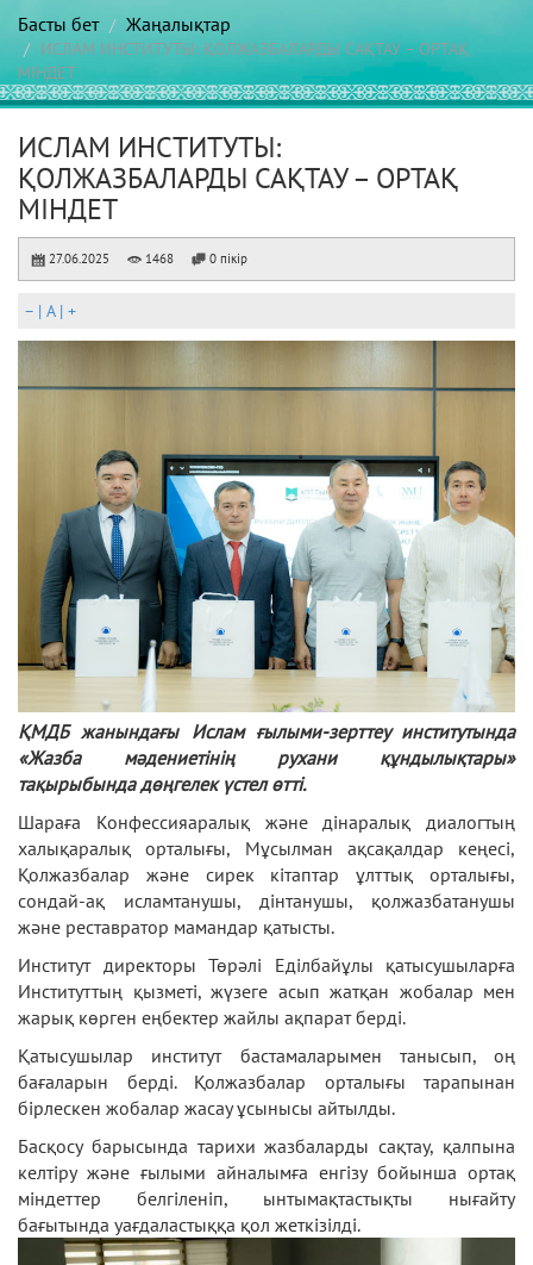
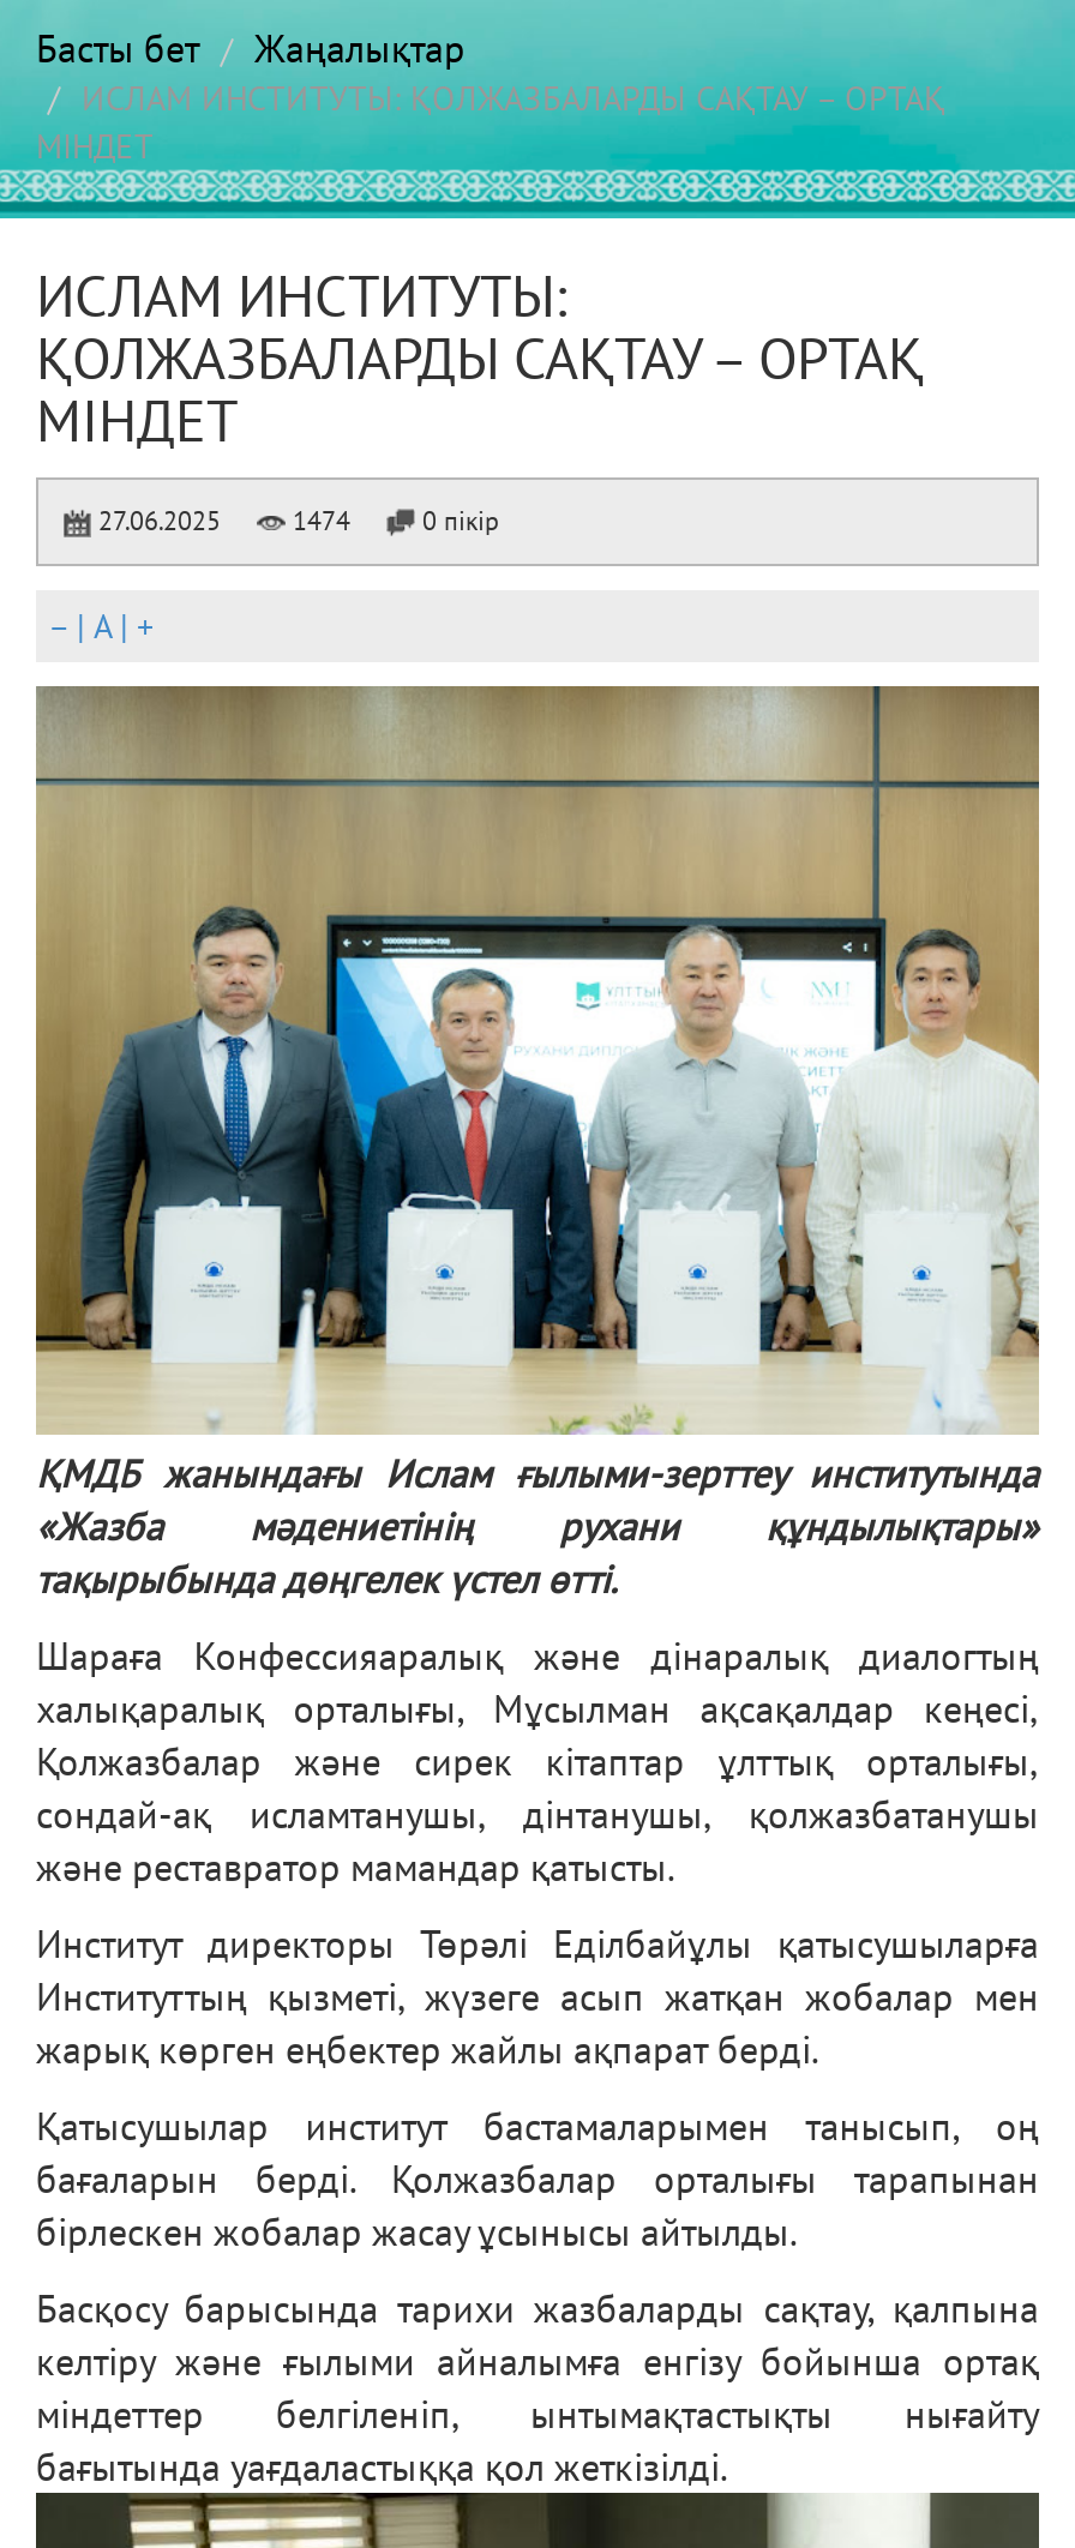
[142,250,174,266] 1468 -> [286,503,350,537] 1474

